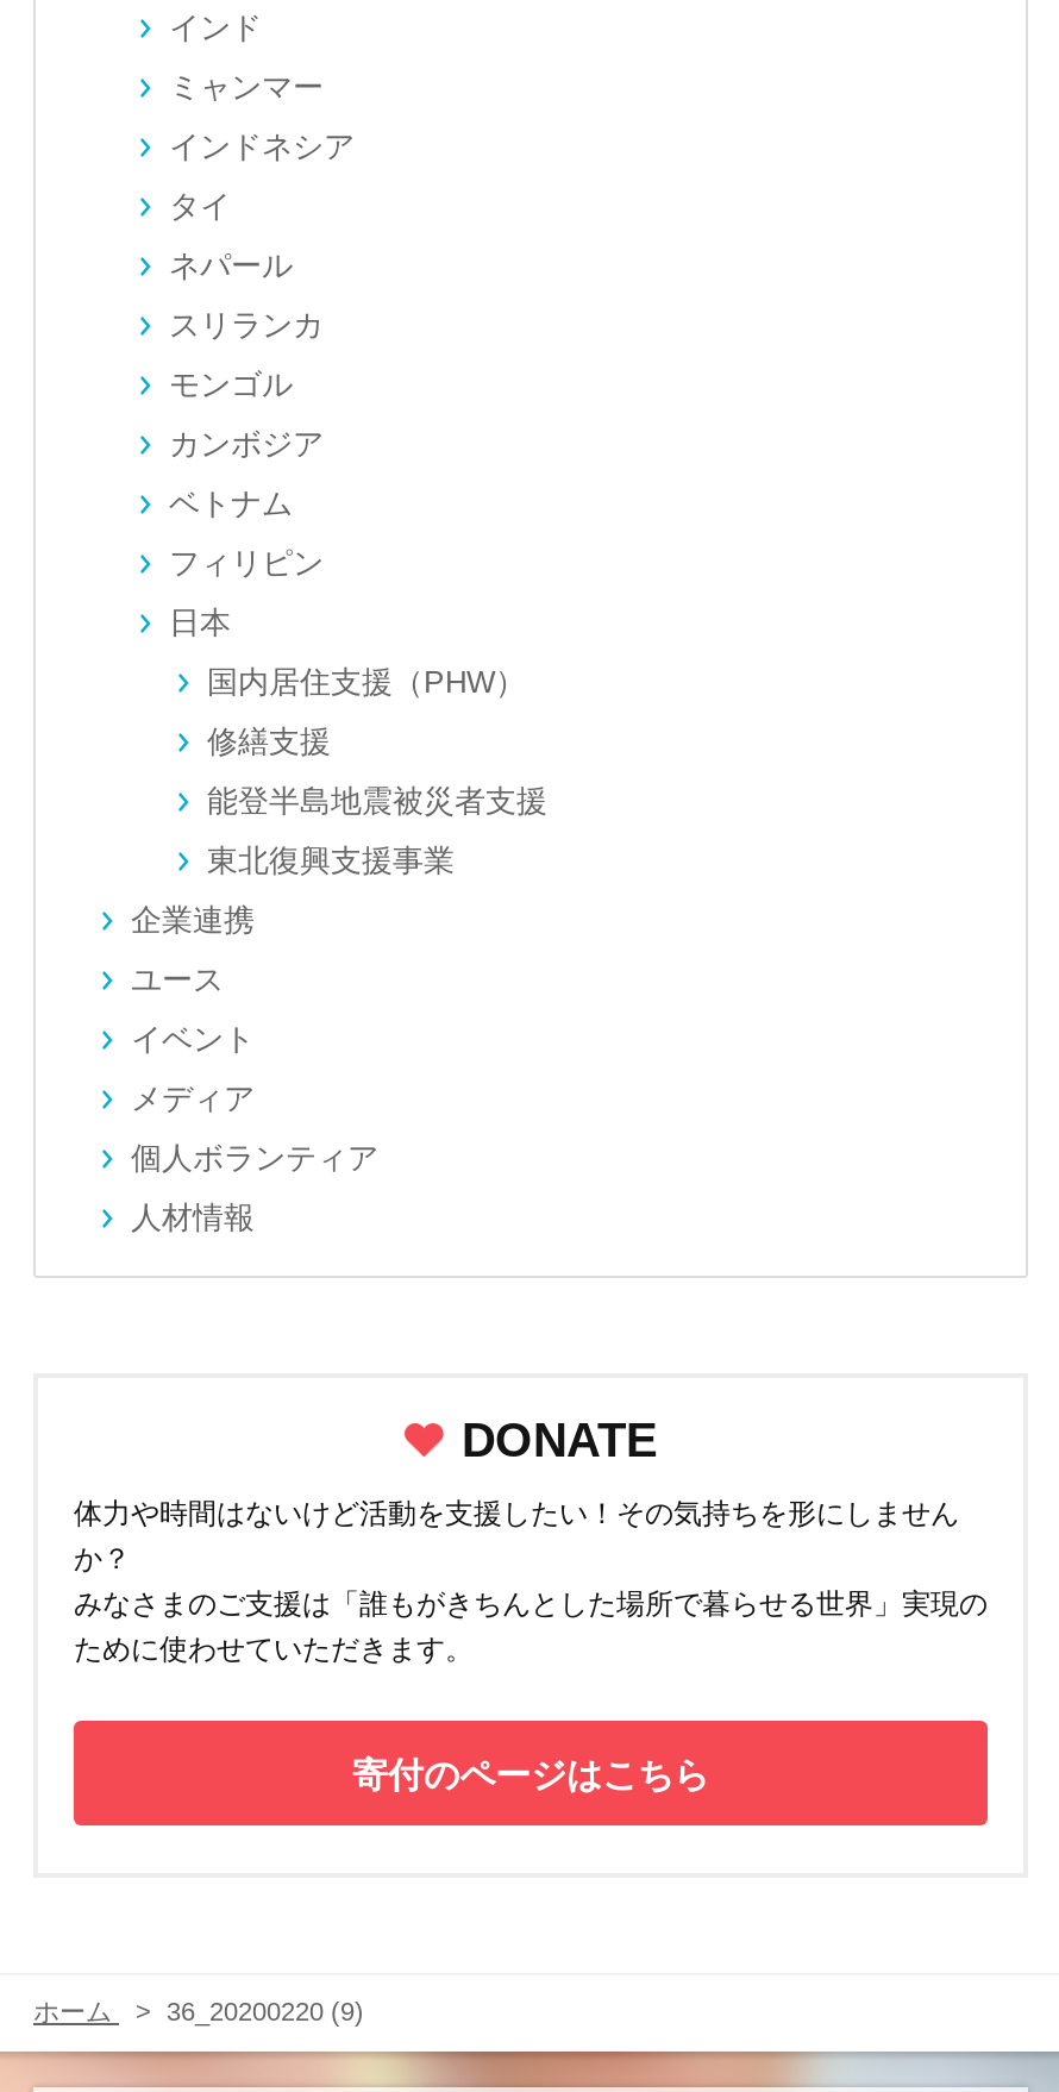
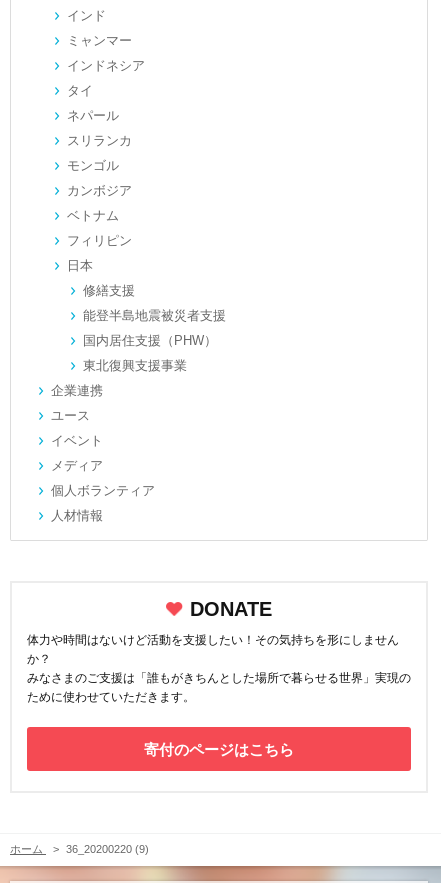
moved [207,664,526,700] -> [83,333,217,348]: 国内居住支援（PHW）
moved [207,724,547,819] -> [83,283,226,323]: 修繕支援 | 能登半島地震被災者支援

